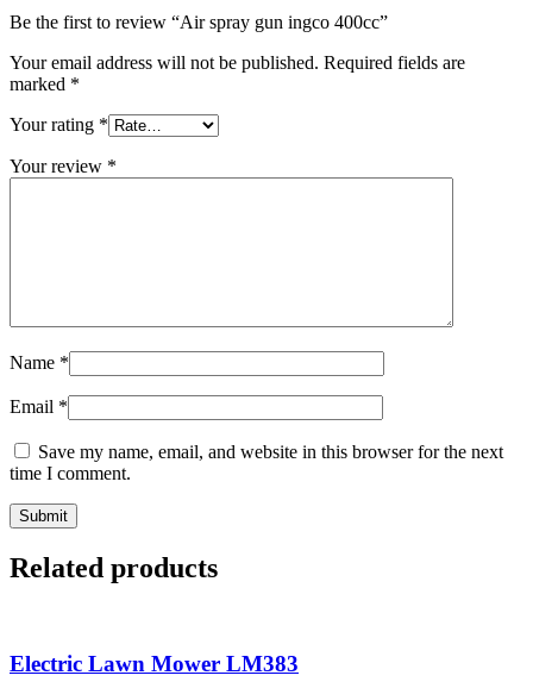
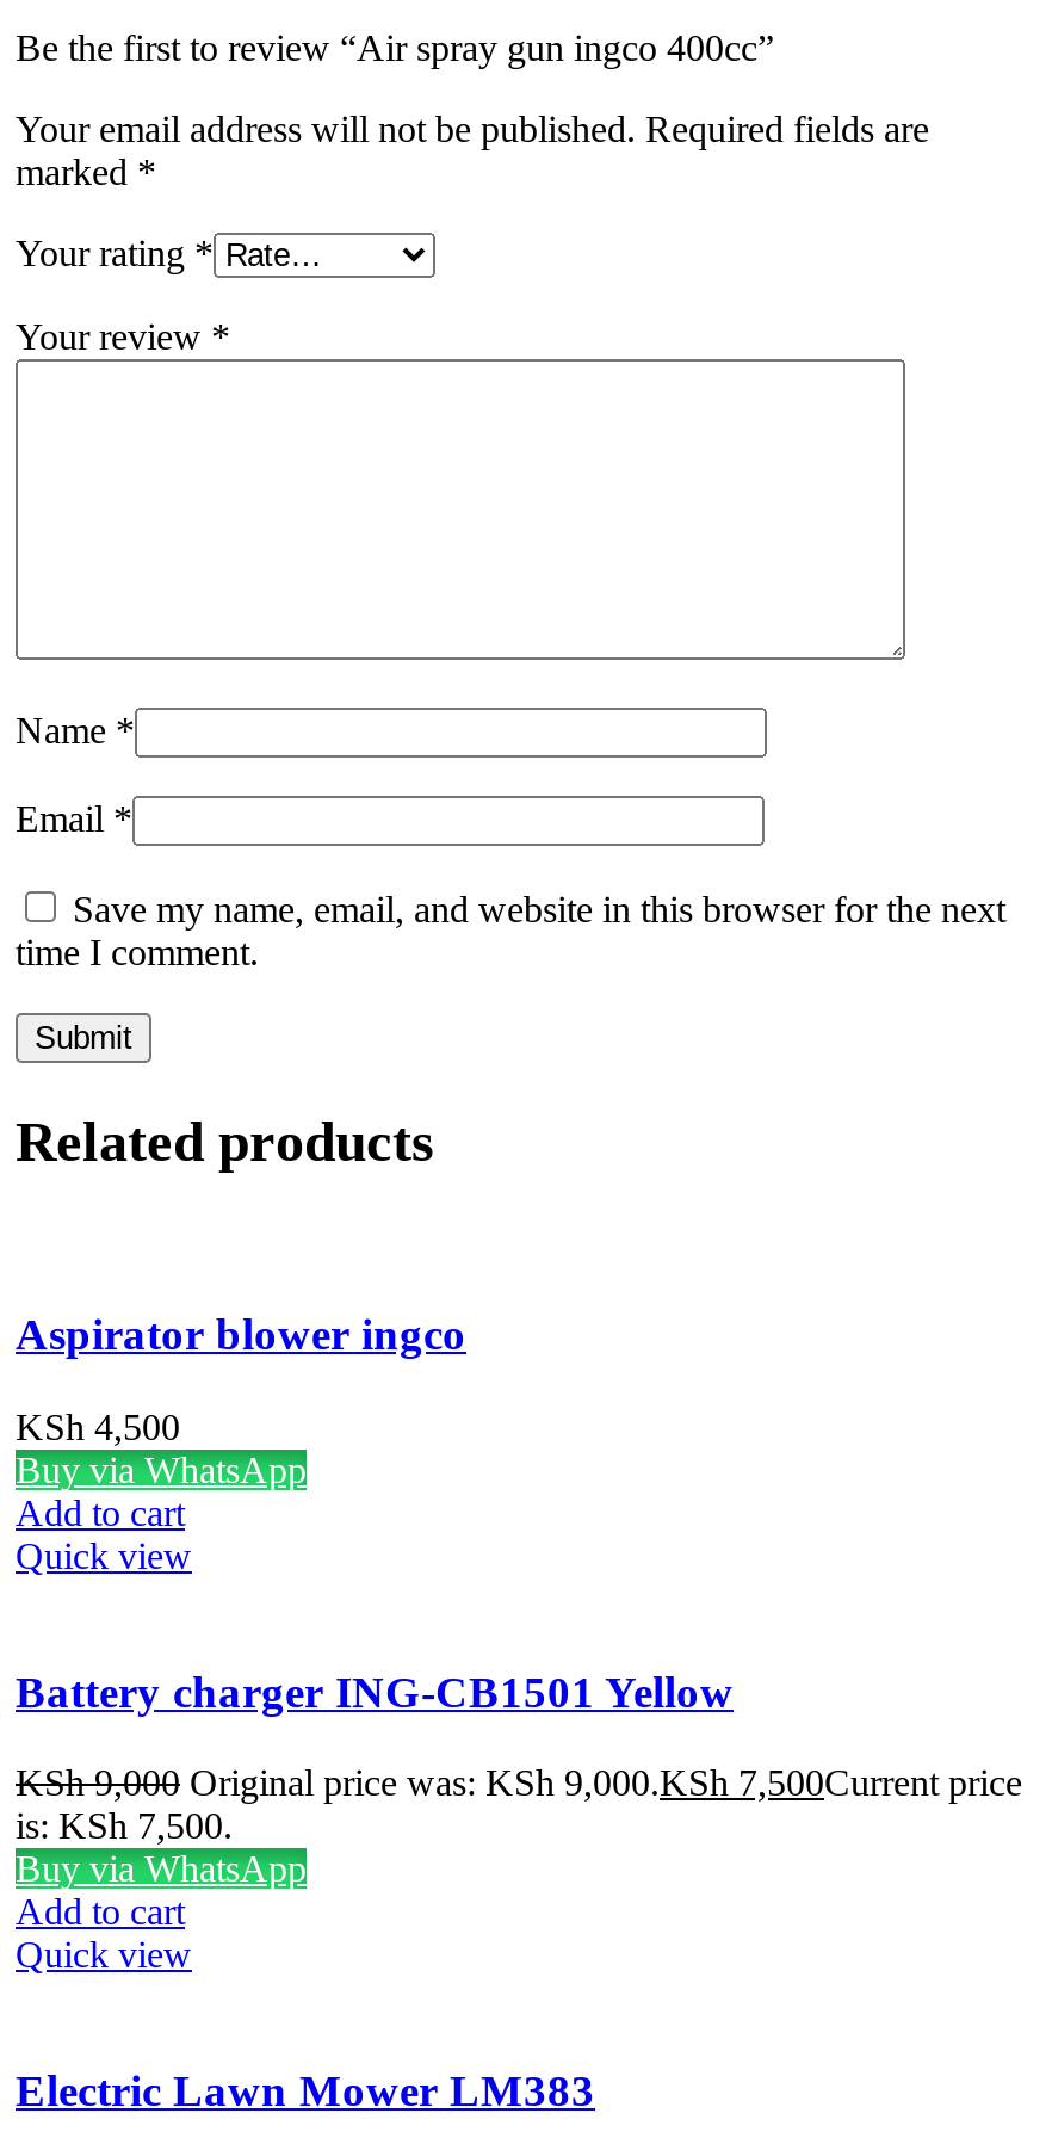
none -> [16,1309,1022,1976] Aspirator blower ingco | KSh 4,500 | Buy via WhatsApp | Add to cart | Quick view | Battery charger ING-CB1501 Yellow | KSh9,000 Original price was: KSh 9,000.KSh 7,500Current price | is: KSh 7,500. | Buy via WhatsApp | Add to cart | Quick view

